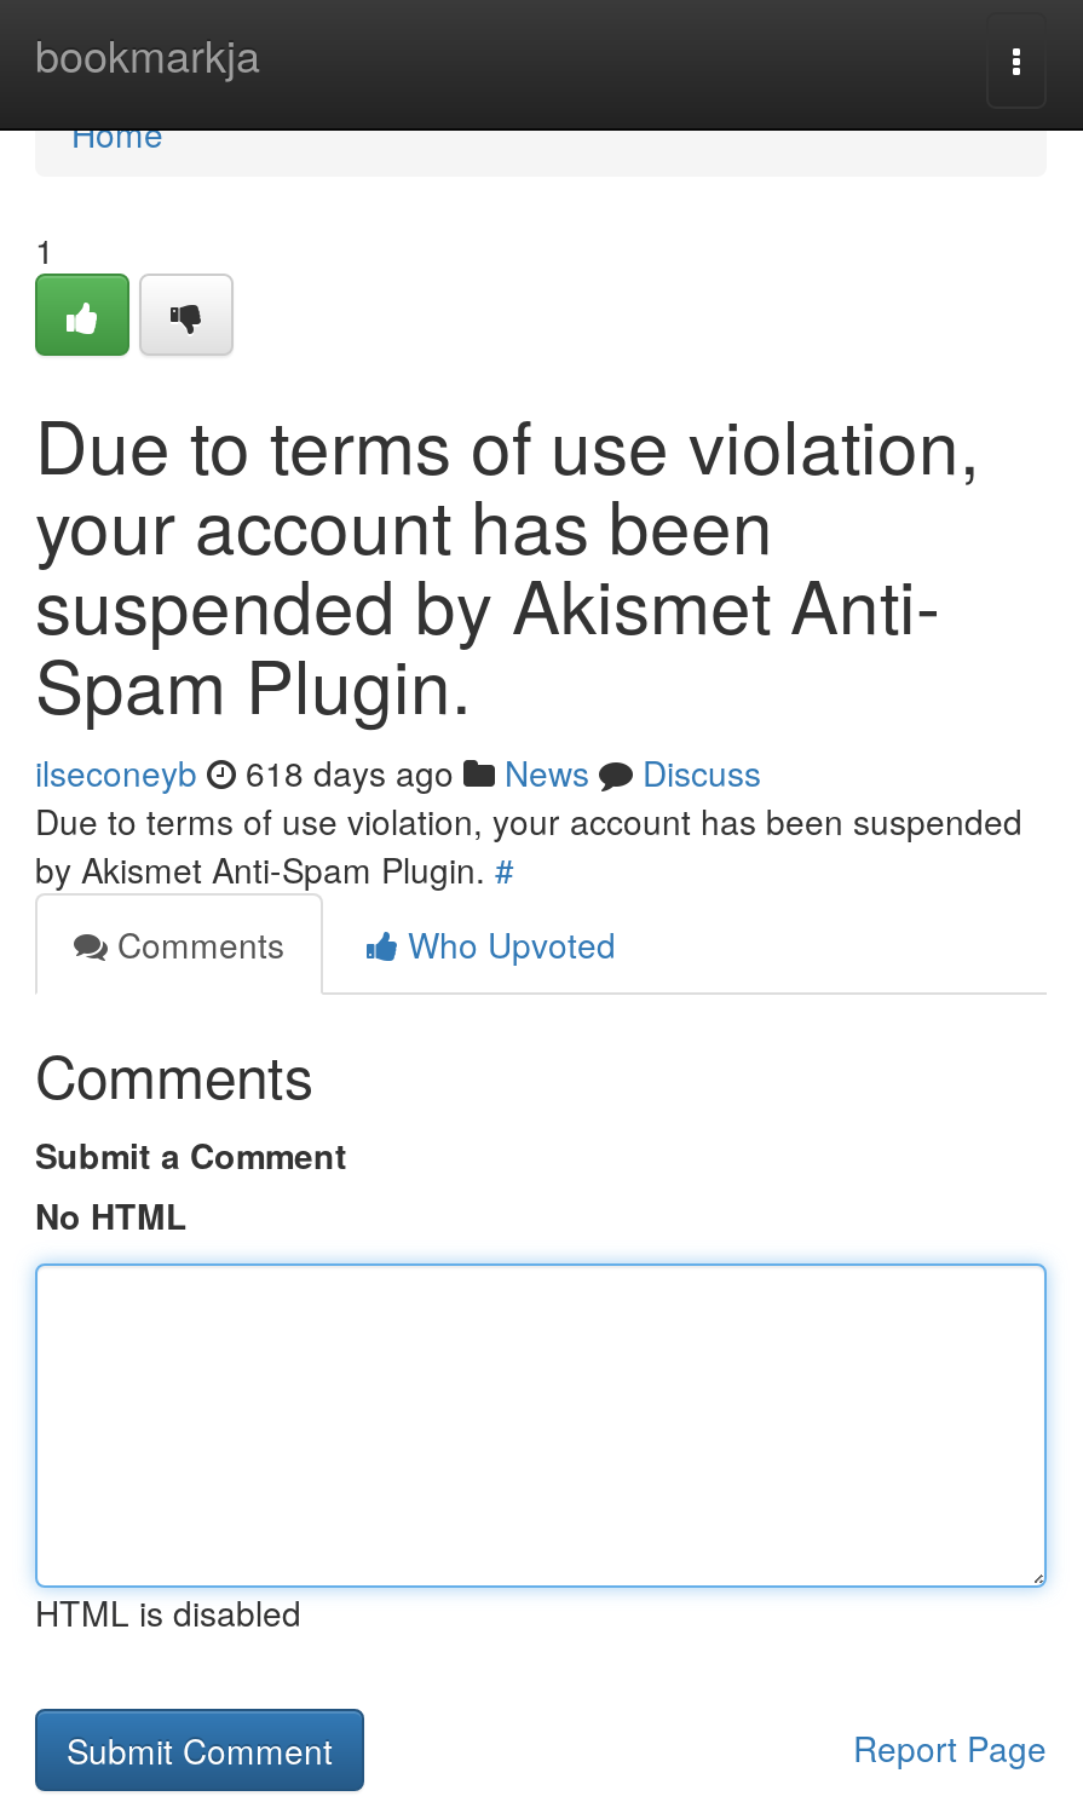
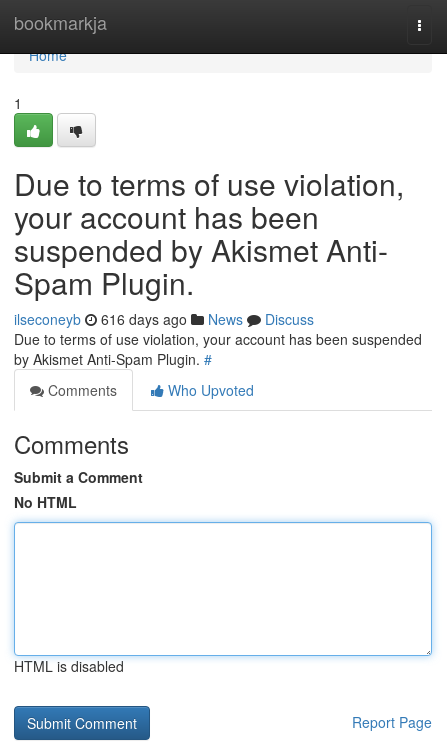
[35,748,761,796] ilseconeyb 618 days ago News Discuss -> [14,309,314,329] ilseconeyb 616 days ago News Discuss

